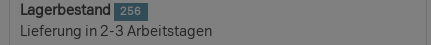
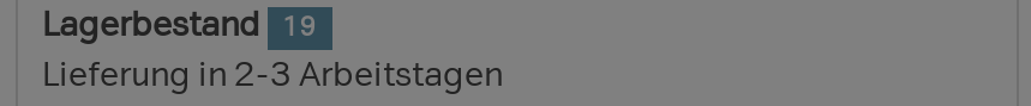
[20,2,141,19] Lagerbestand 256 -> [42,5,316,45] Lagerbestand 19

